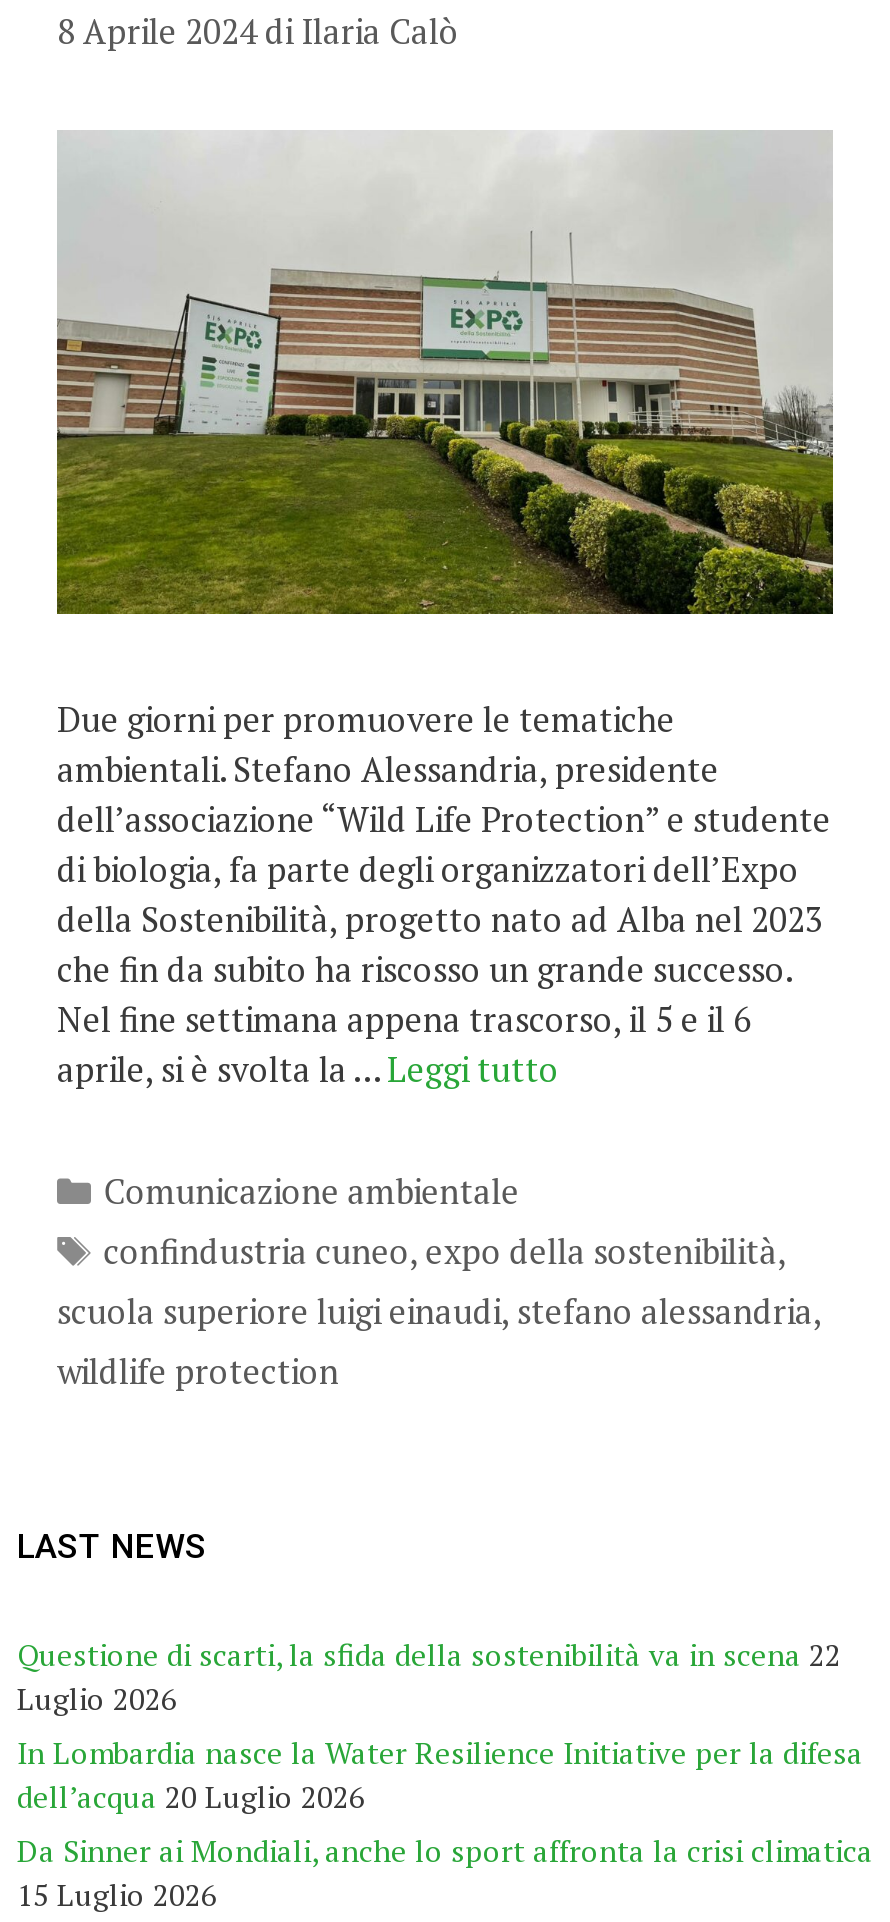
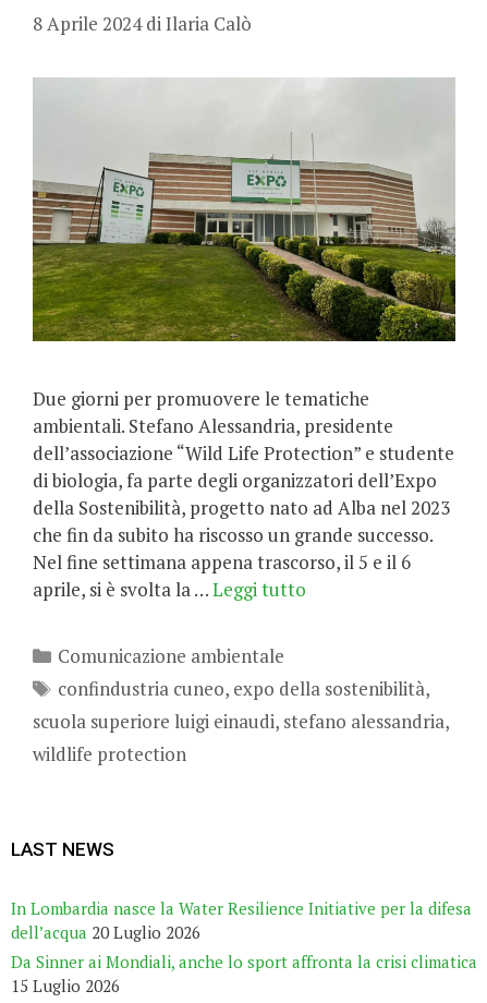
[17,1634,841,1718] Questione di scarti, la sfida della sostenibilità va in scena 22 | Luglio 2026 -> none

